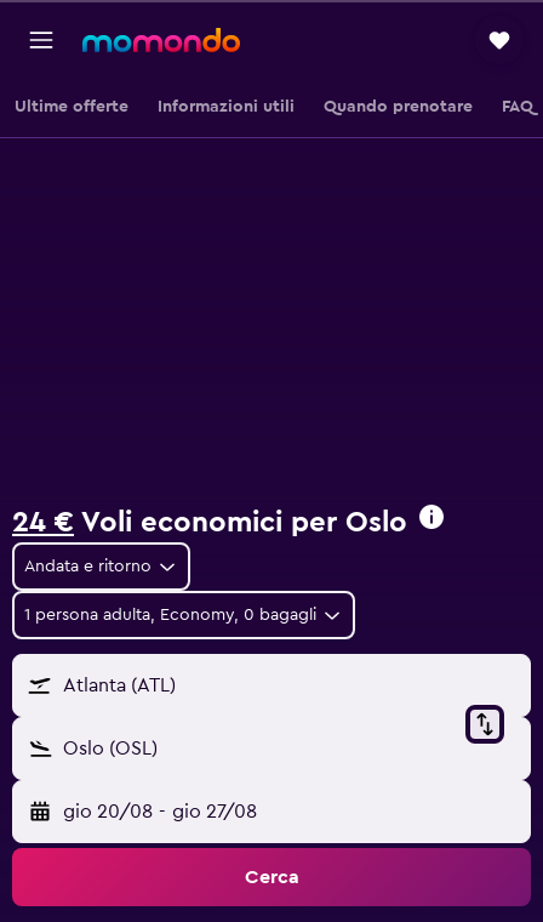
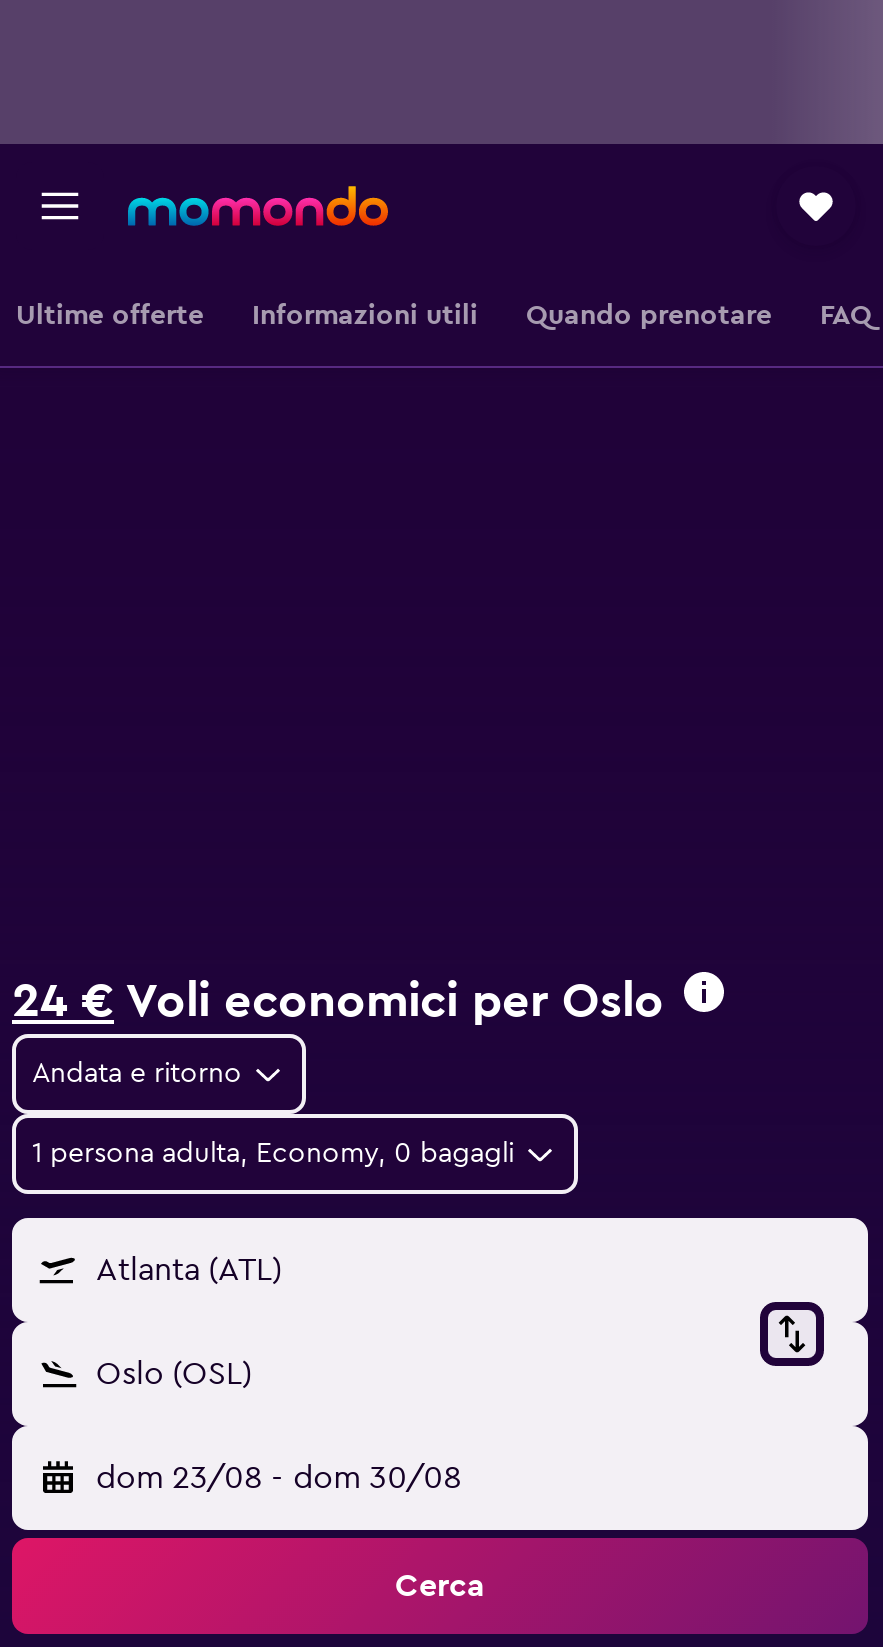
[63,802,256,821] gio 20/08 - gio 27/08 -> [96,1462,461,1494] dom 23/08 - dom 30/08

